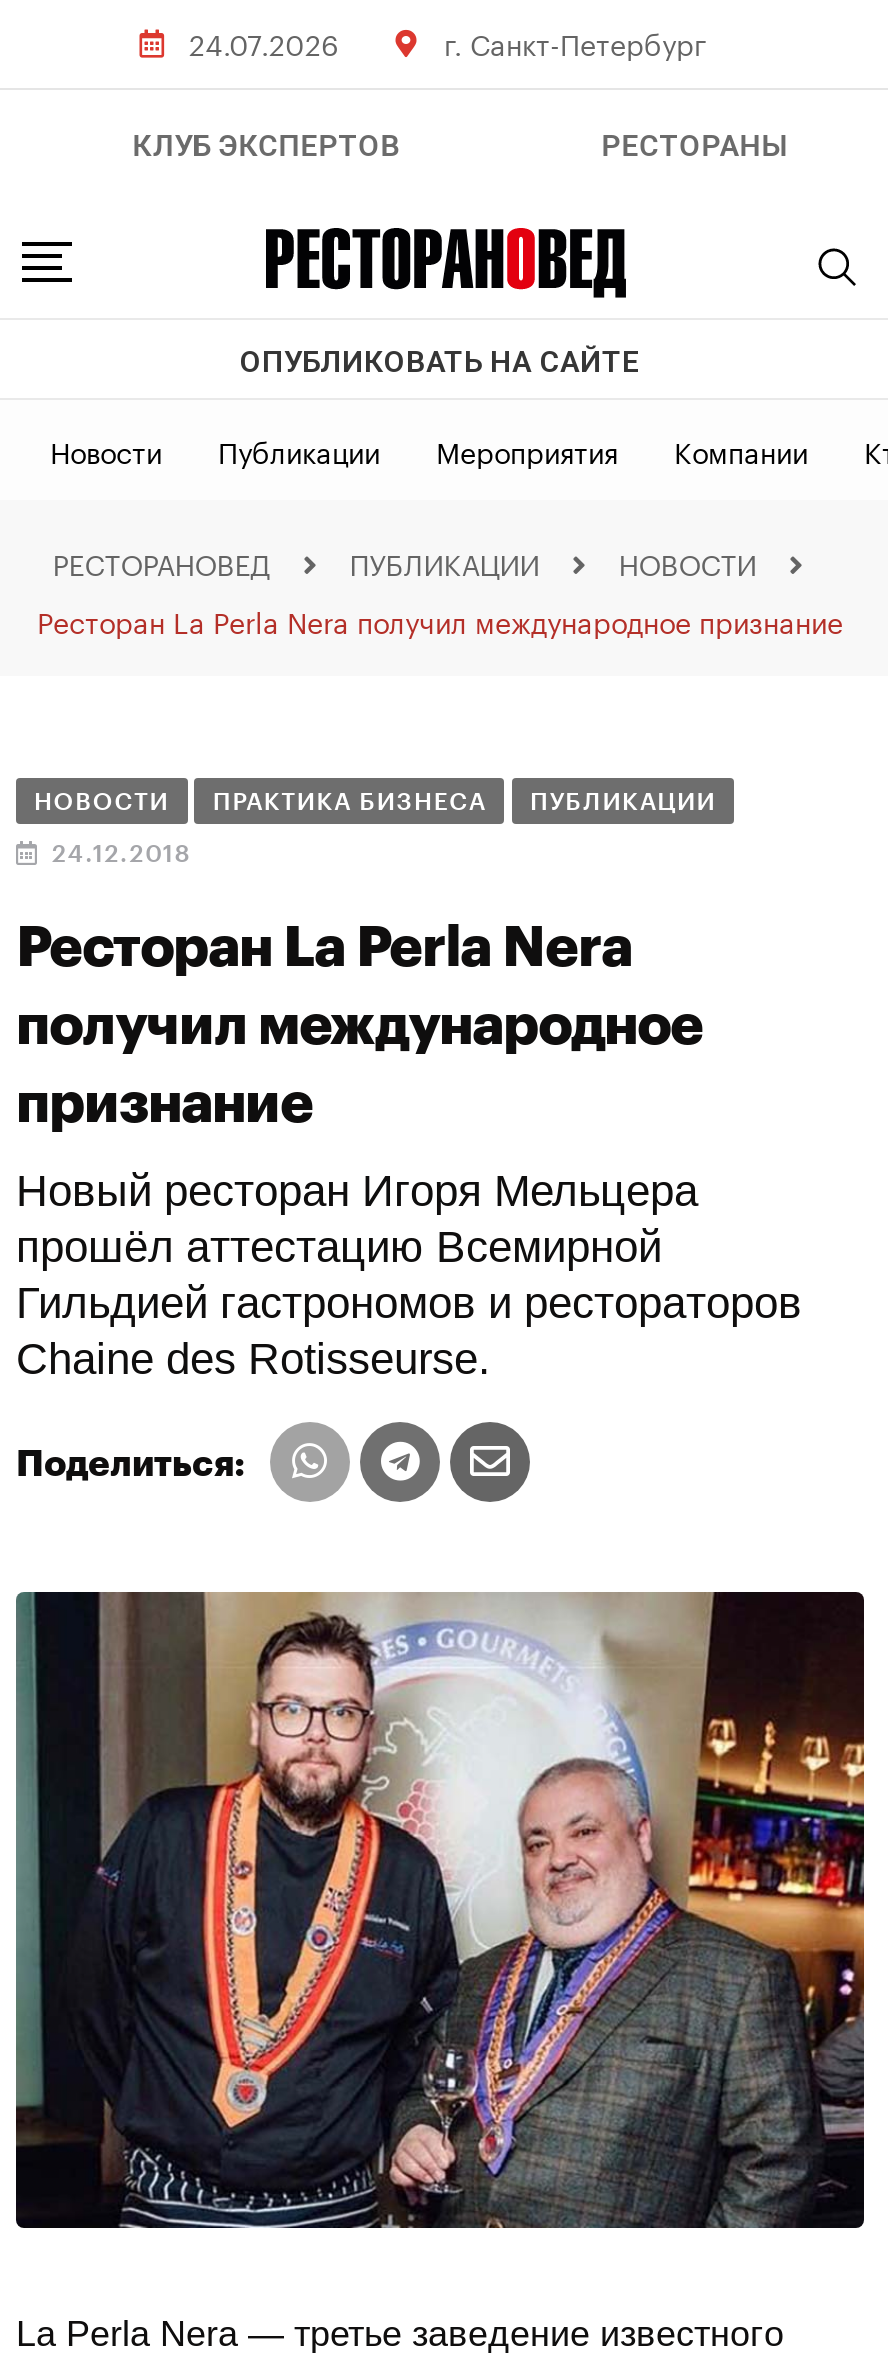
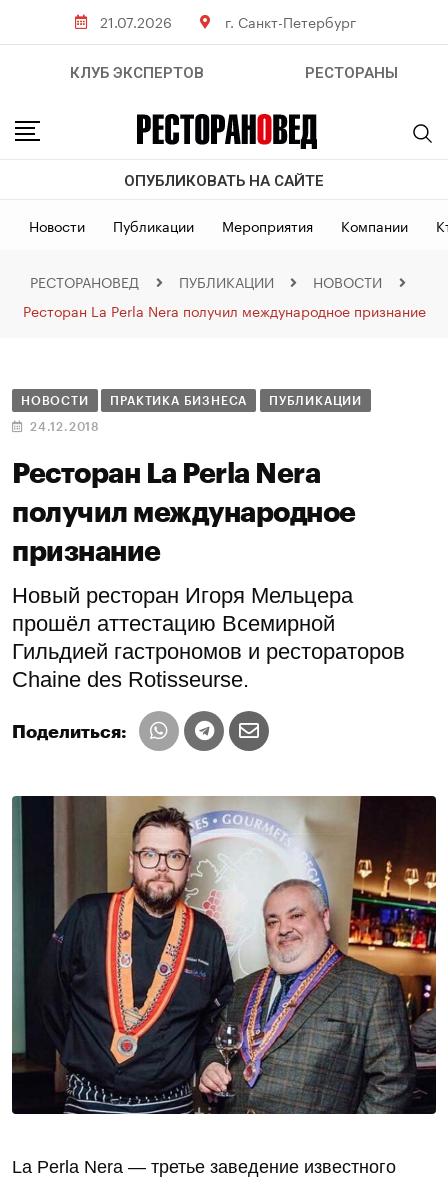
[189,19,339,63] 24.07.2026 -> [100,9,172,31] 21.07.2026

